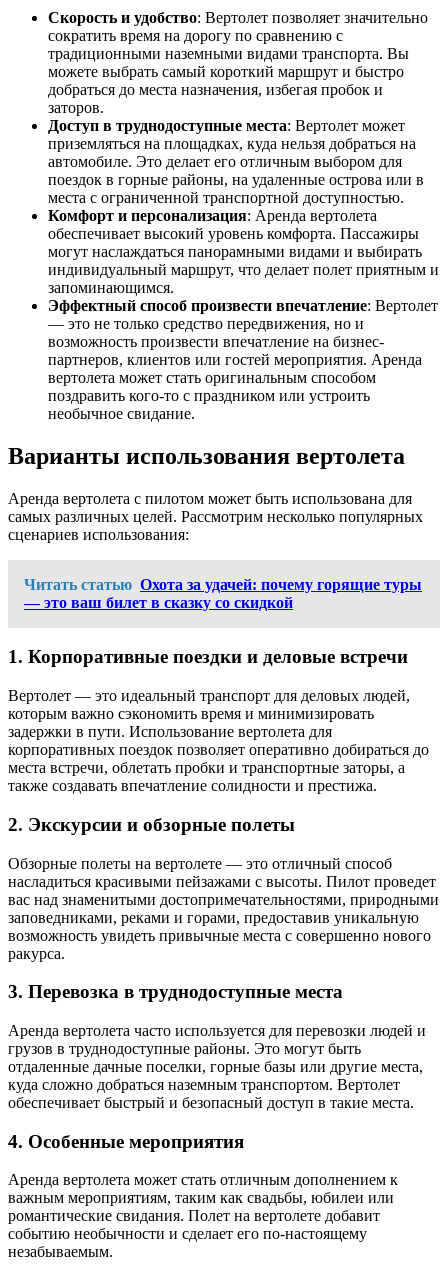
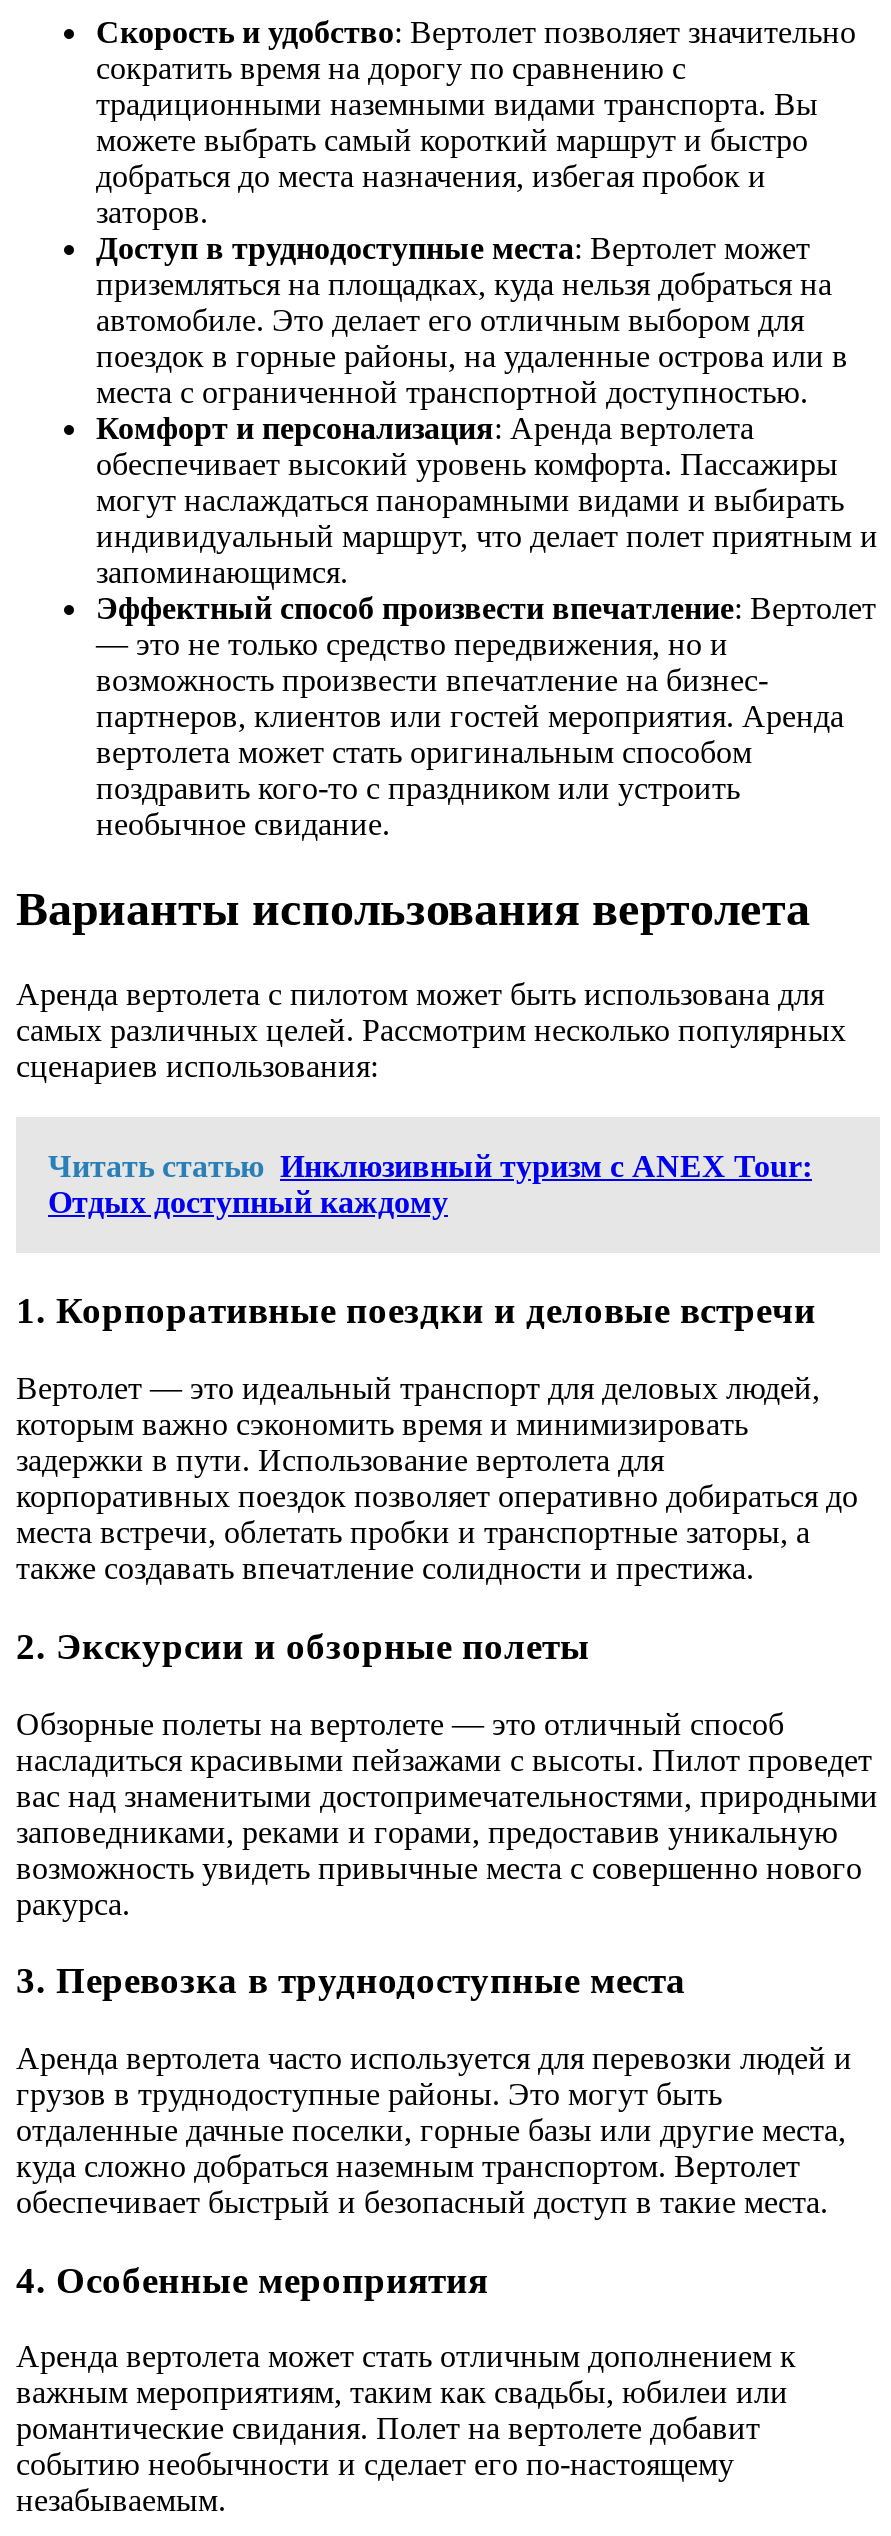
[24,576,422,611] Читать статью Охота за удачей: почему горящие туры | — это ваш билет в сказку со скидкой -> [48,1148,812,1218] Читать статью Инклюзивный туризм с ANEX Tour: | Отдых доступный каждому

